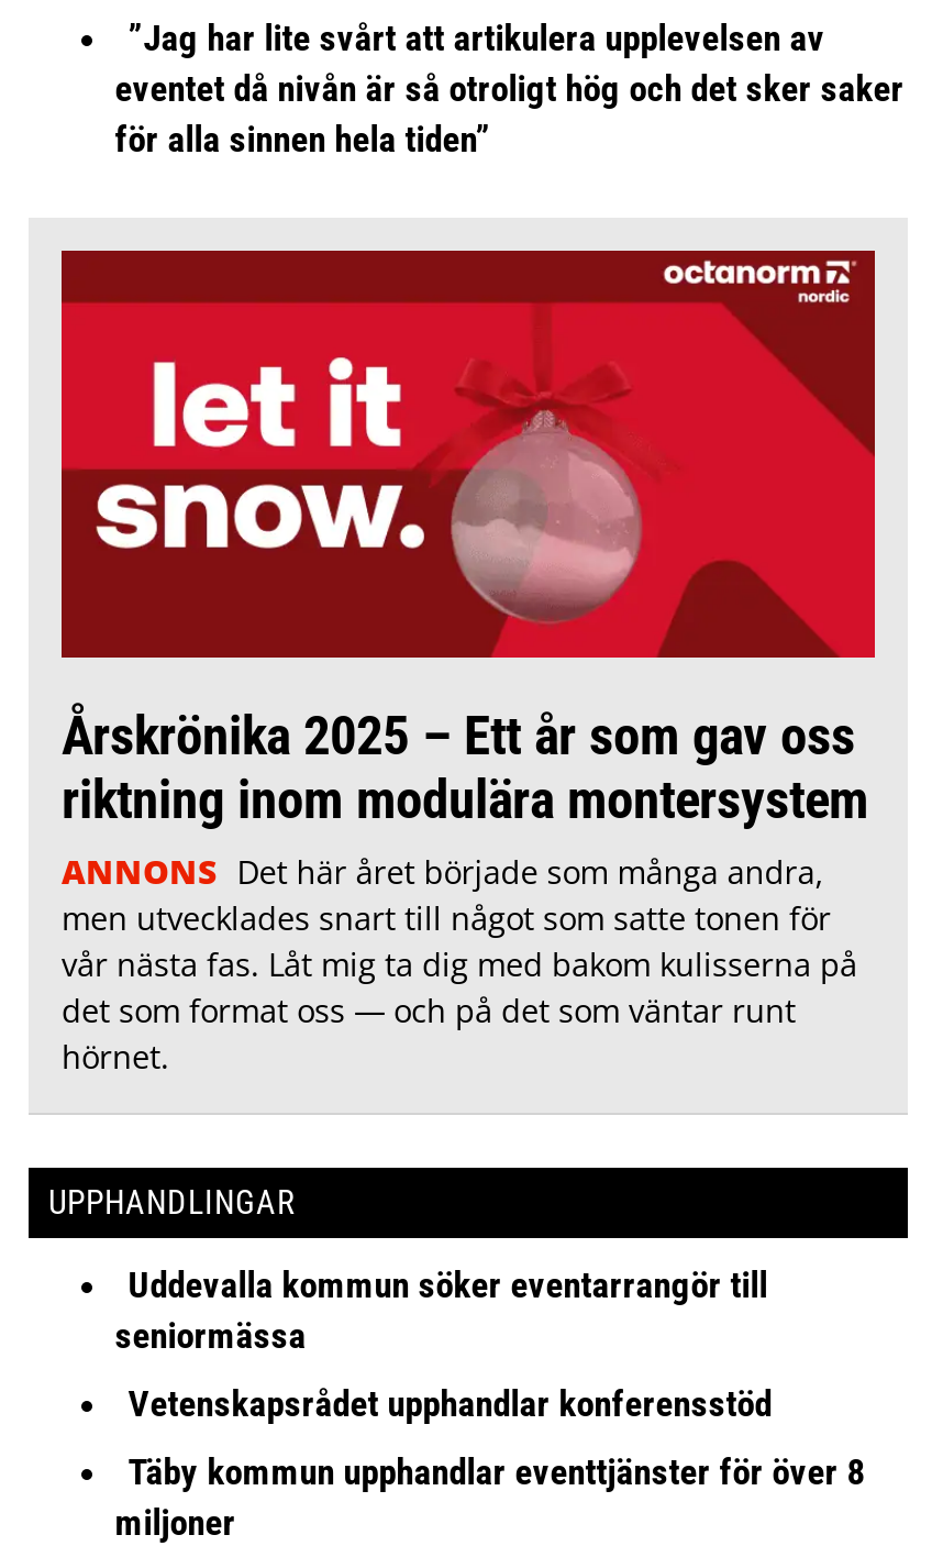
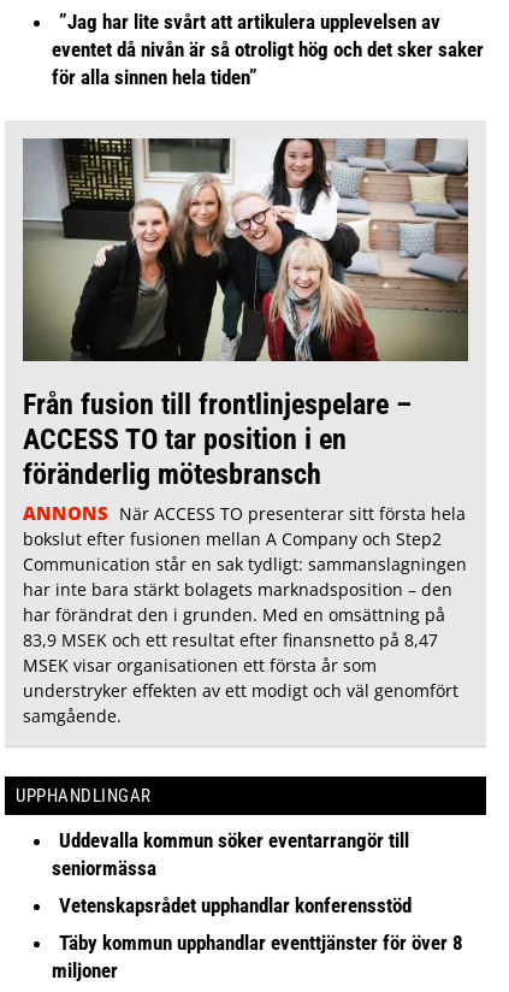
[59,249,877,1077] [image] | Årskrönika 2025 – Ett år som gav oss | riktning inom modulära montersystem | ANNONS Det här året började som många andra, | men utvecklades snart till något som satte tonen för | vår nästa fas. Låt mig ta dig med bakom kulisserna på | det som format oss — och på det som väntar runt | hörnet. -> [22,137,469,727] [image] | Från fusion till frontlinjespelare – | ACCESS TO tar position i en | föränderlig mötesbransch | ANNONS När ACCESS TO presenterar sitt första hela | bokslut efter fusionen mellan A Company och Step2 | Communication står en sak tydligt: sammanslagningen | har inte bara stärkt bolagets marknadsposition – den | har förändrat den i grunden. Med en omsättning på | 83,9 MSEK och ett resultat efter finansnetto på 8,47 | MSEK visar organisationen ett första år som | understryker effekten av ett modigt och väl genomfört | samgående.

